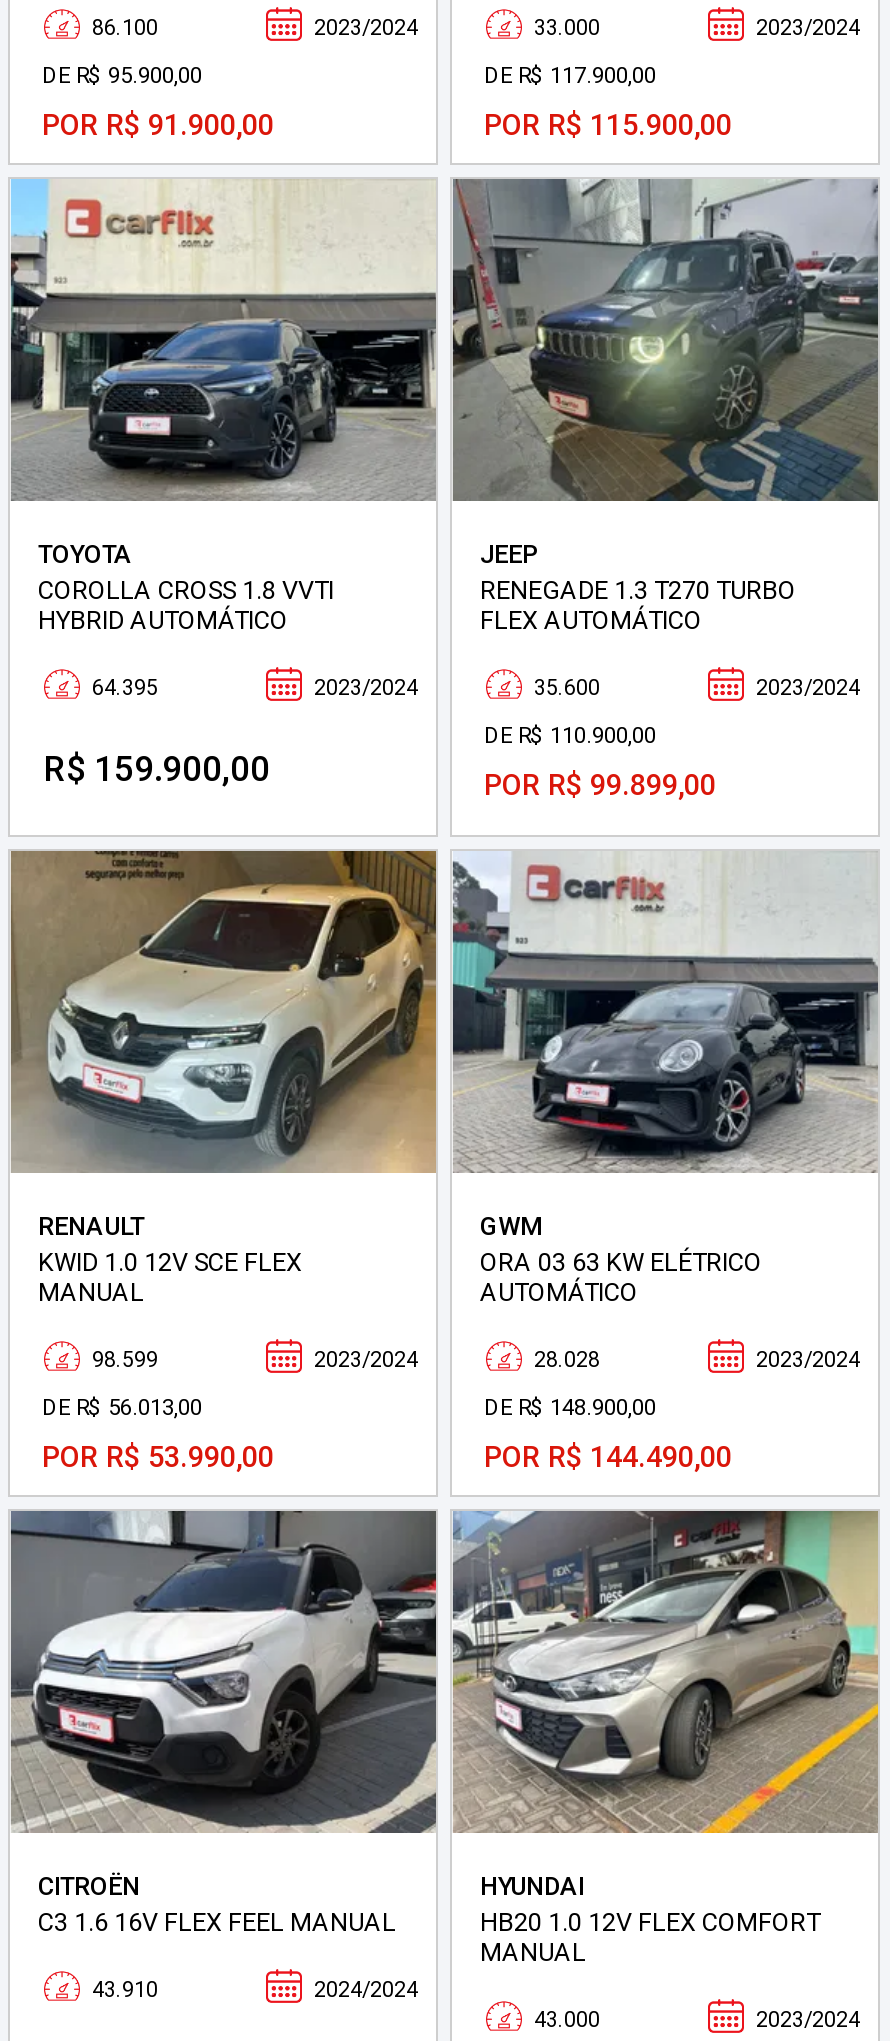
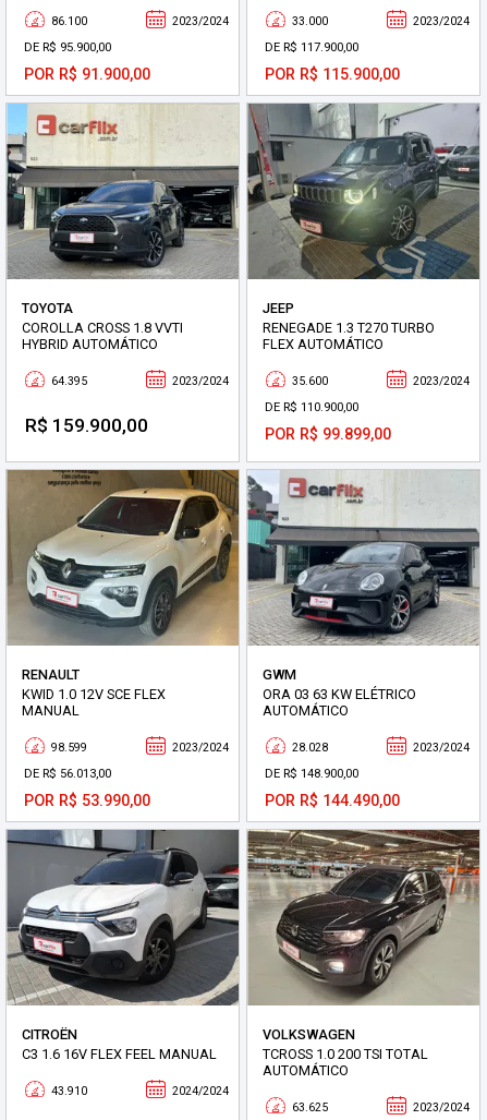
[452,1509,880,1966] [image] | HYUNDAI | HB20 1.0 12V FLEX COMFORT | MANUAL -> [247,829,479,1078] [image] | VOLKSWAGEN | TCROSS 1.0 200 TSI TOTAL | AUTOMÁTICO
[528,2006,600,2032] 43.000 -> [289,1100,328,1114] 63.625

